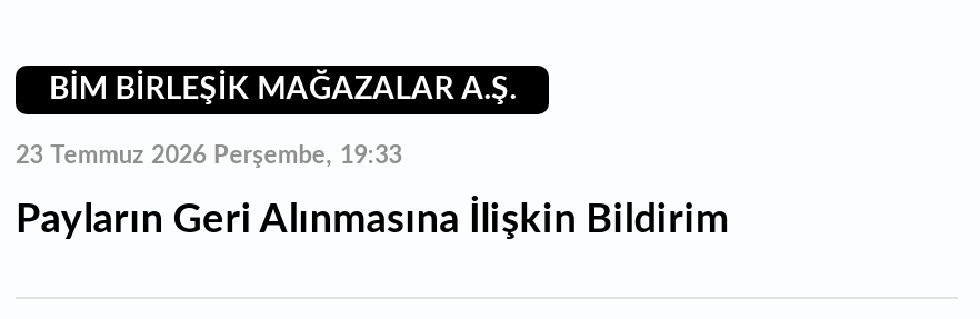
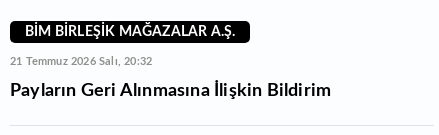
[16,143,402,168] 23 Temmuz 2026 Perşembe, 19:33 -> [10,56,152,67] 21 Temmuz 2026 Salı, 20:32

